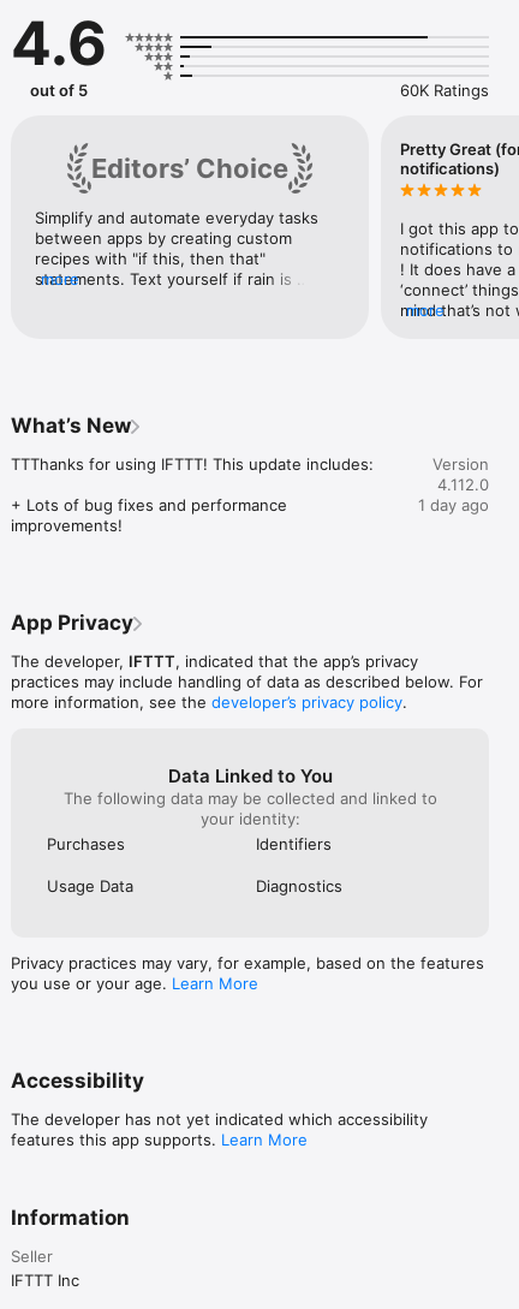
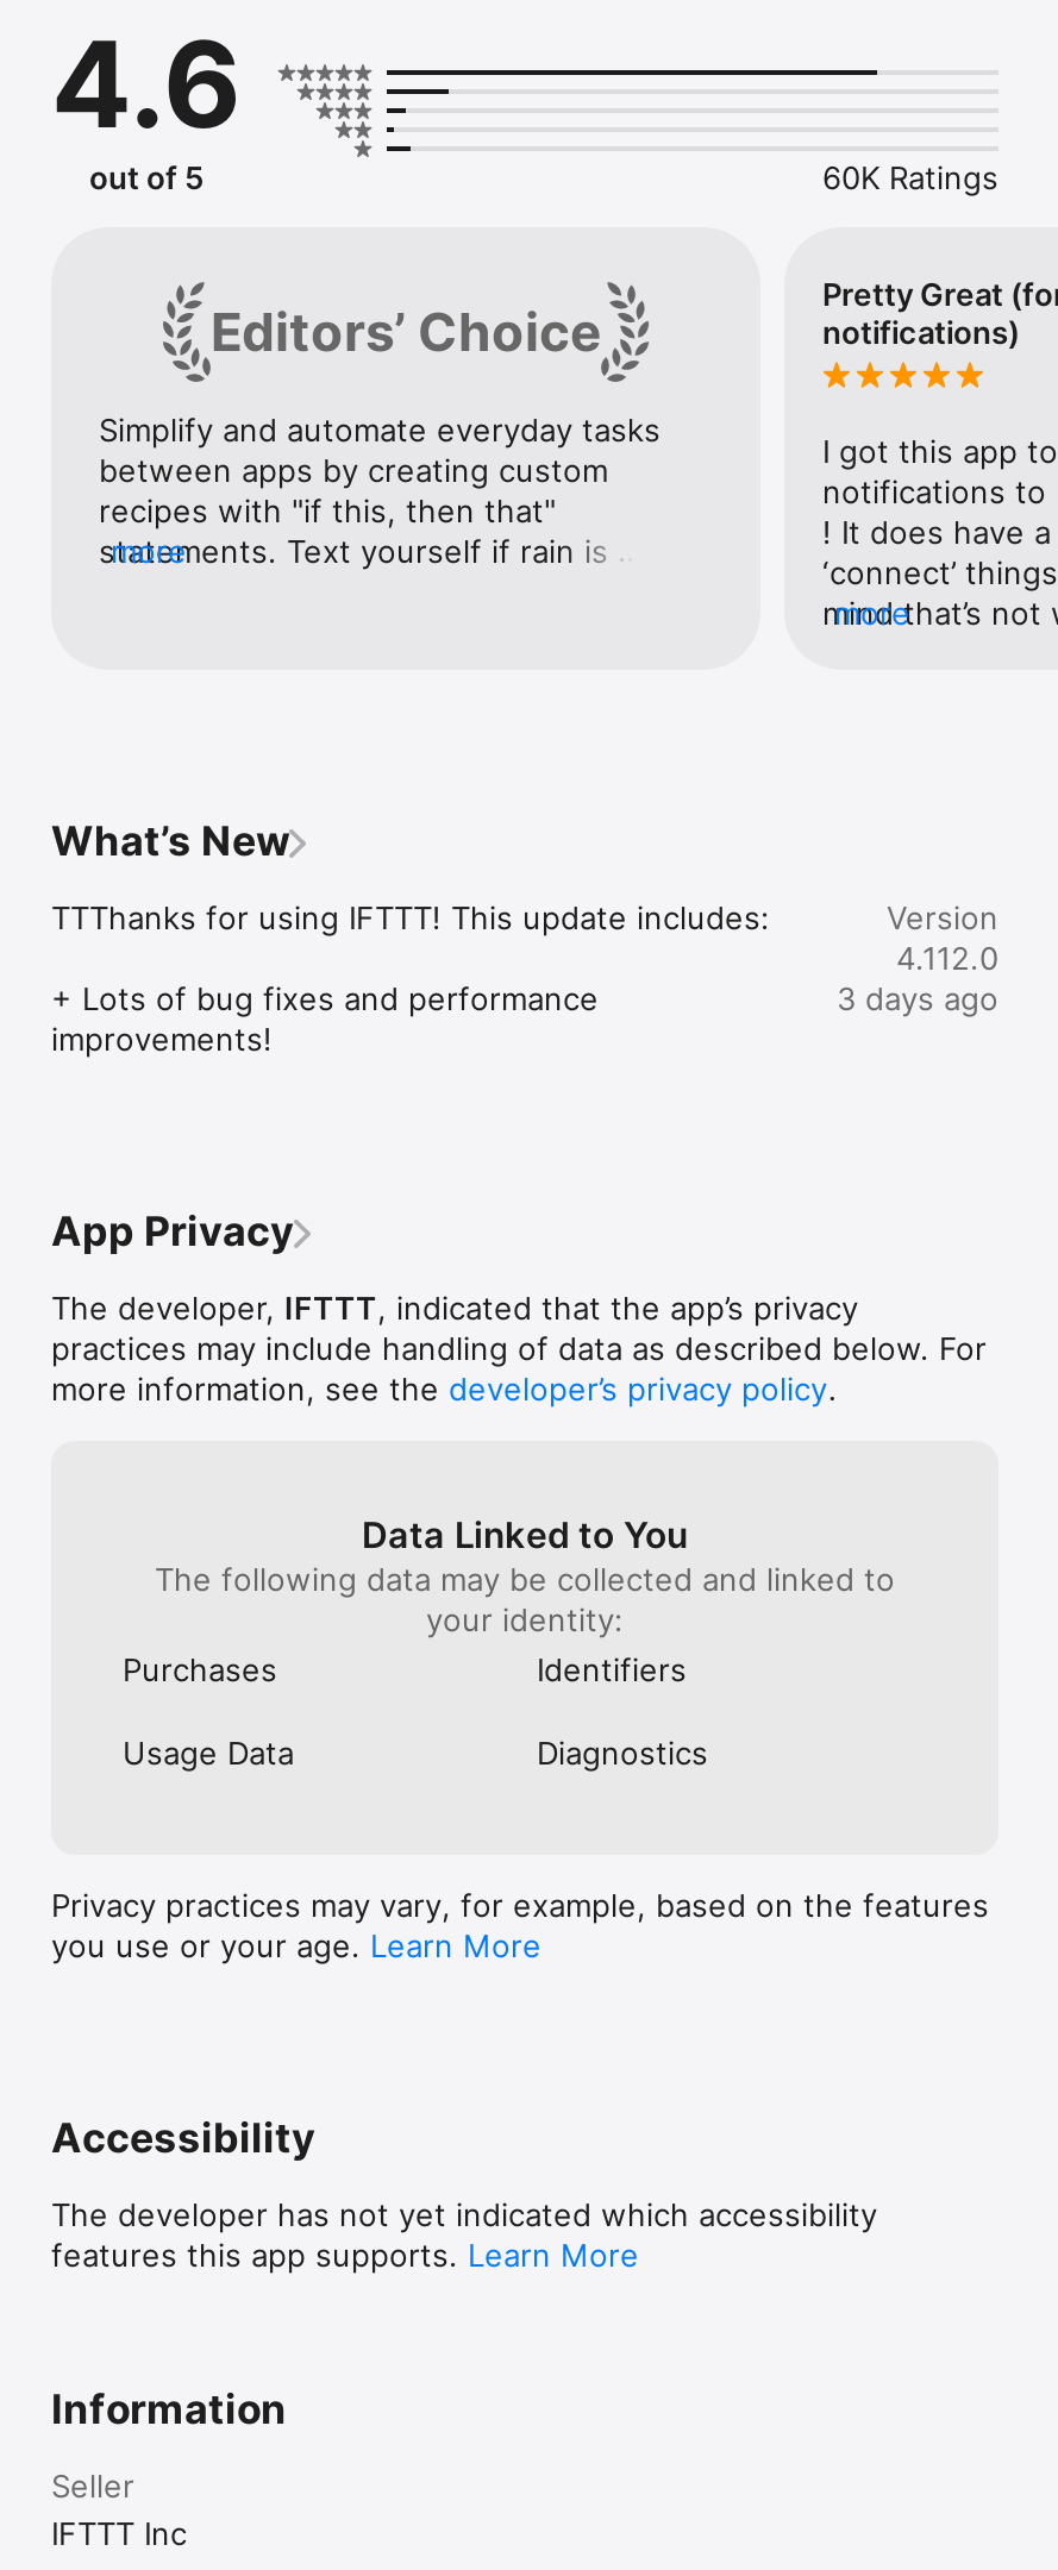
[418,495,489,515] 1 day ago -> [837,980,998,1018] 3 days ago

